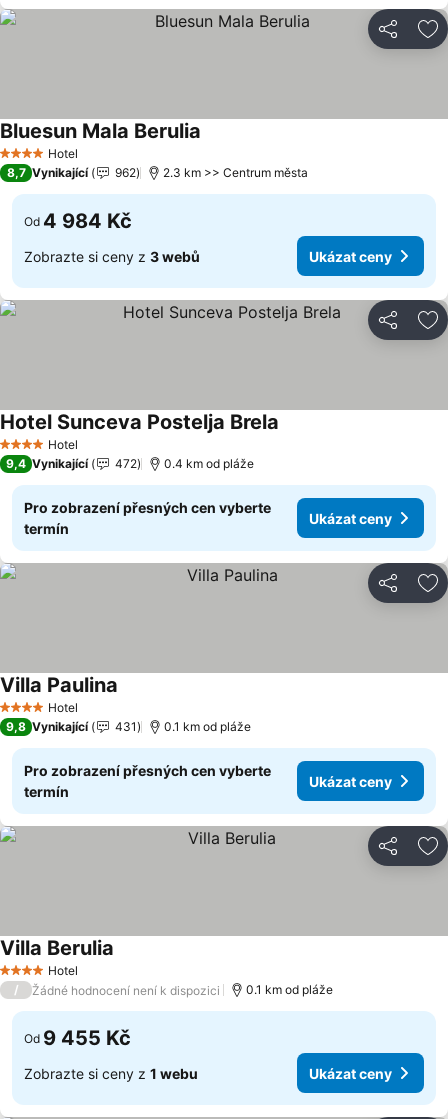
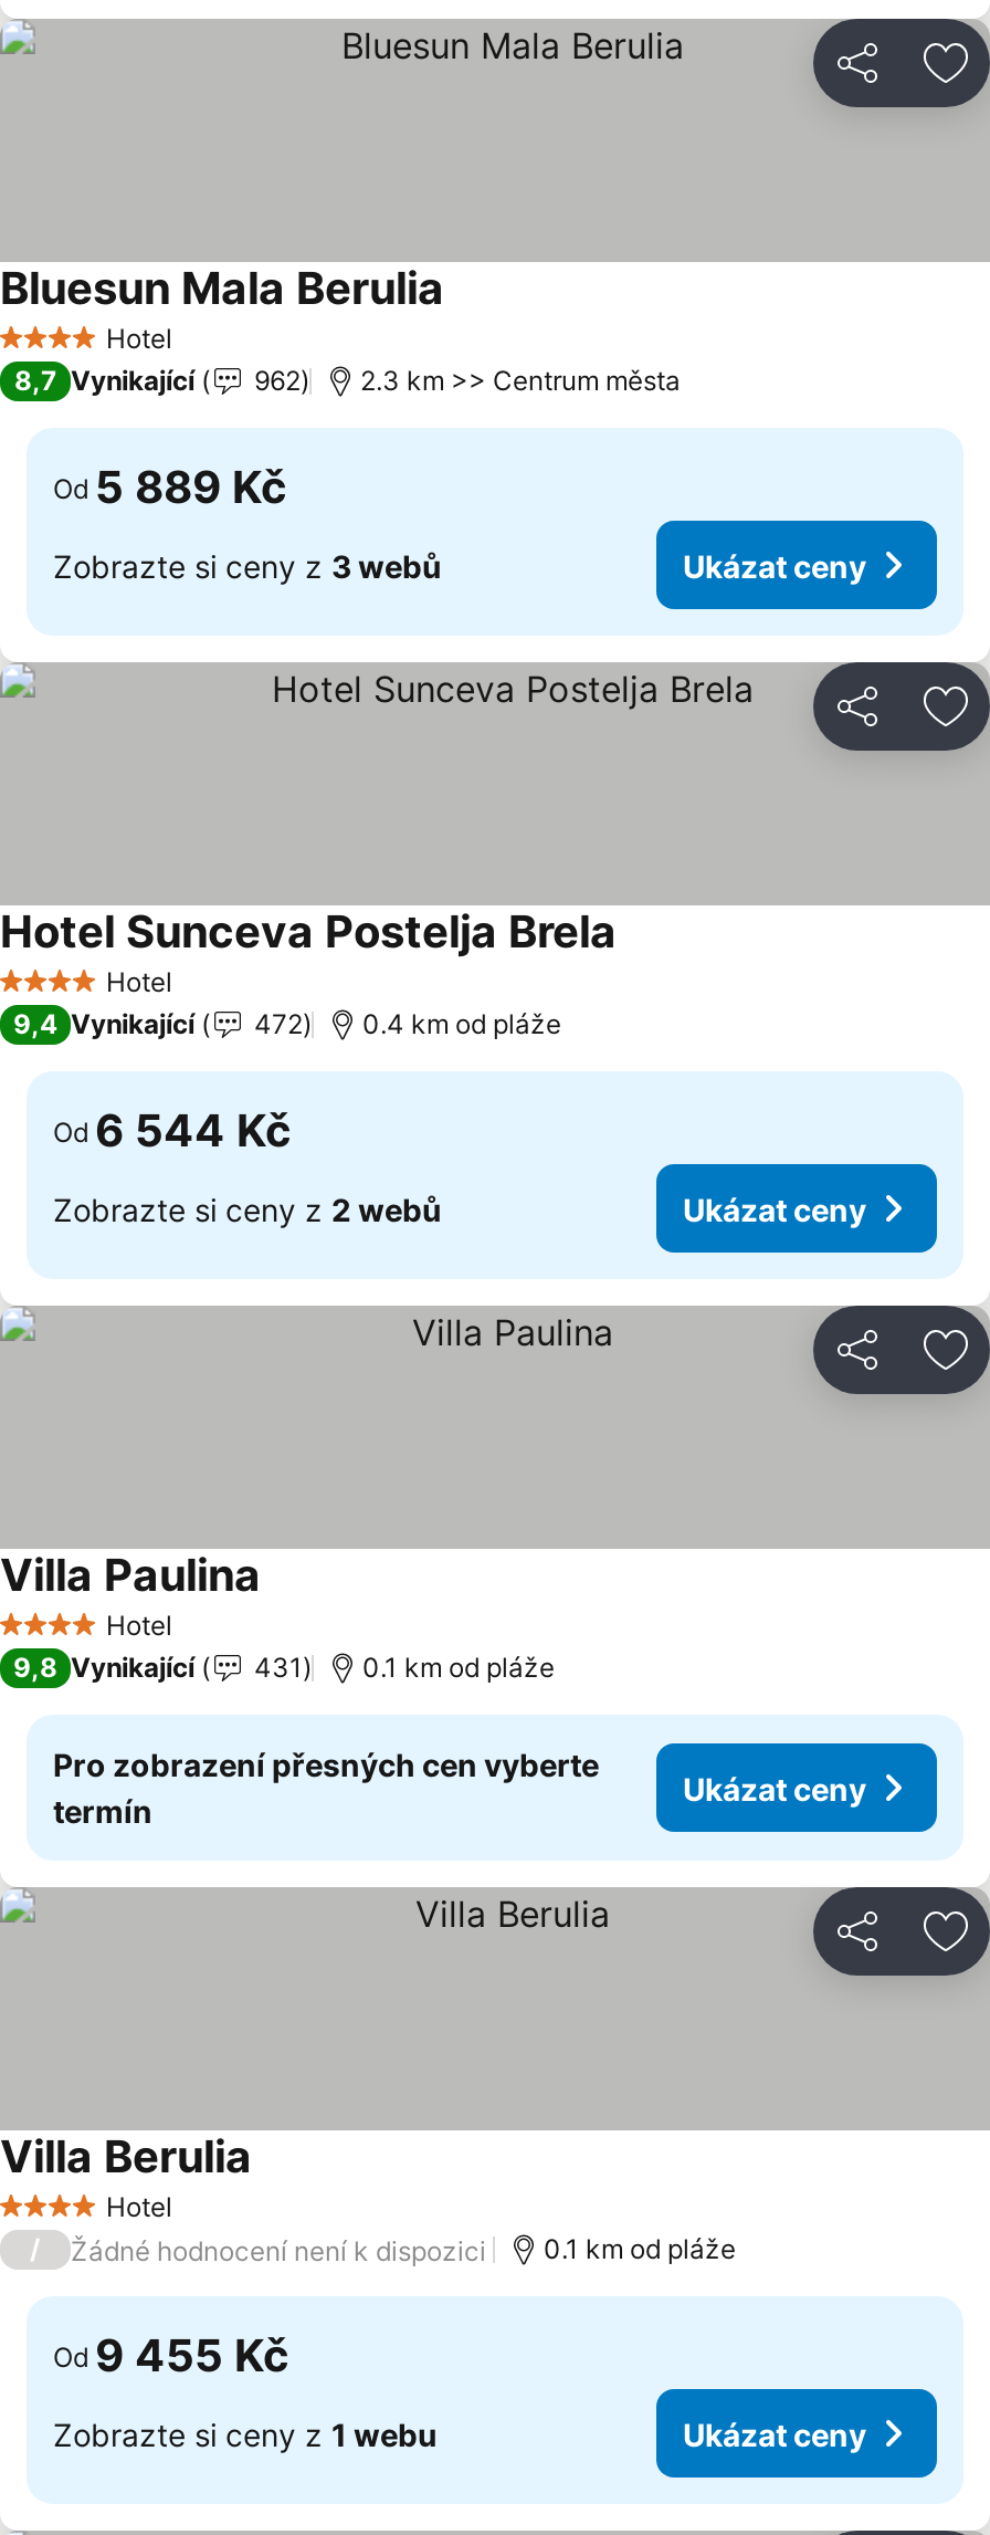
[24,209,132,233] Od 4 984 Kč -> [53,461,287,514] Od 5 889 Kč
[24,499,271,537] Pro zobrazení přesných cen vyberte | termín -> [53,1104,442,1227] Od 6 544 Kč | Zobrazte si ceny z 2 webů

